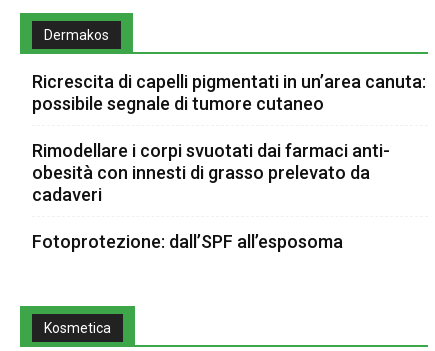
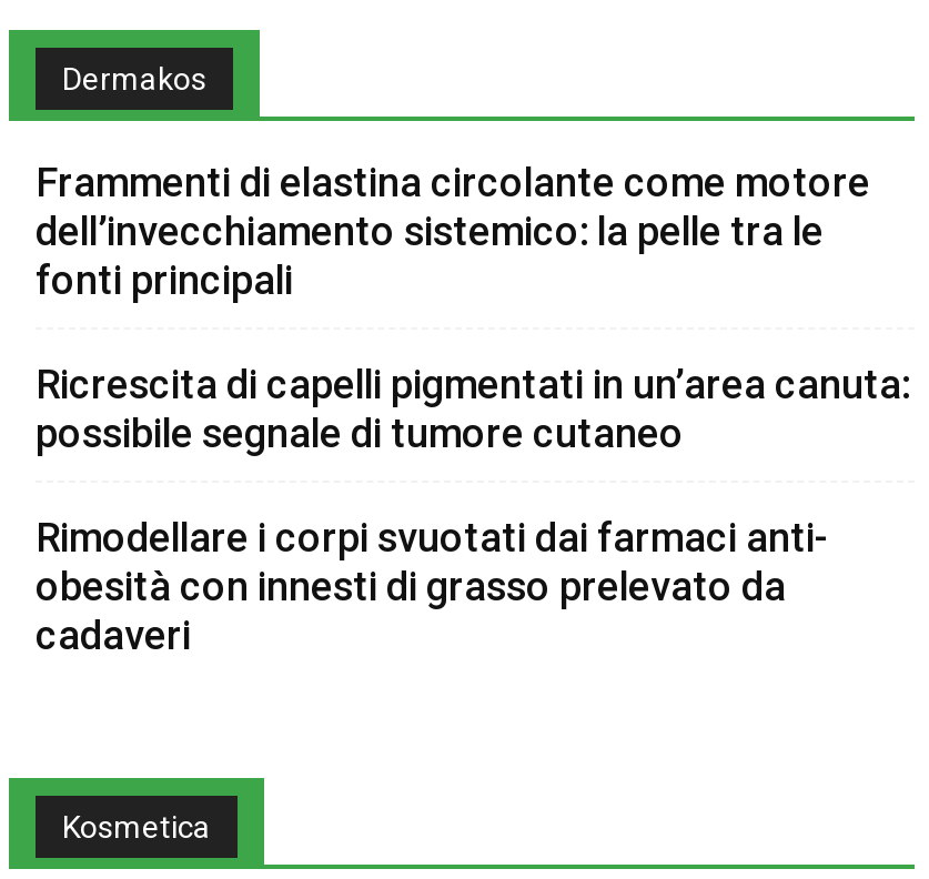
none -> [36,158,870,303] Frammenti di elastina circolante come motore | dell’invecchiamento sistemico: la pelle tra le | fonti principali
moved [32,71,426,205] -> [36,360,910,658]: Ricrescita di capelli pigmentati in un’area canuta: | possibile segnale di tumore cutaneo | Rimodellare i corpi svuotati dai farmaci anti- | obesità con innesti di grasso prelevato da | cadaveri
[32,231,343,252] Fotoprotezione: dall’SPF all’esposoma -> none

